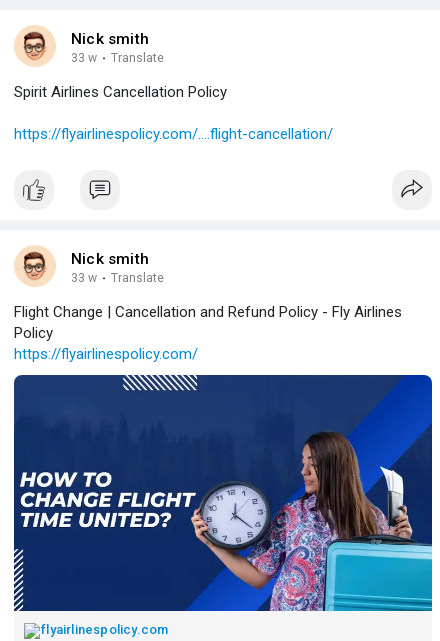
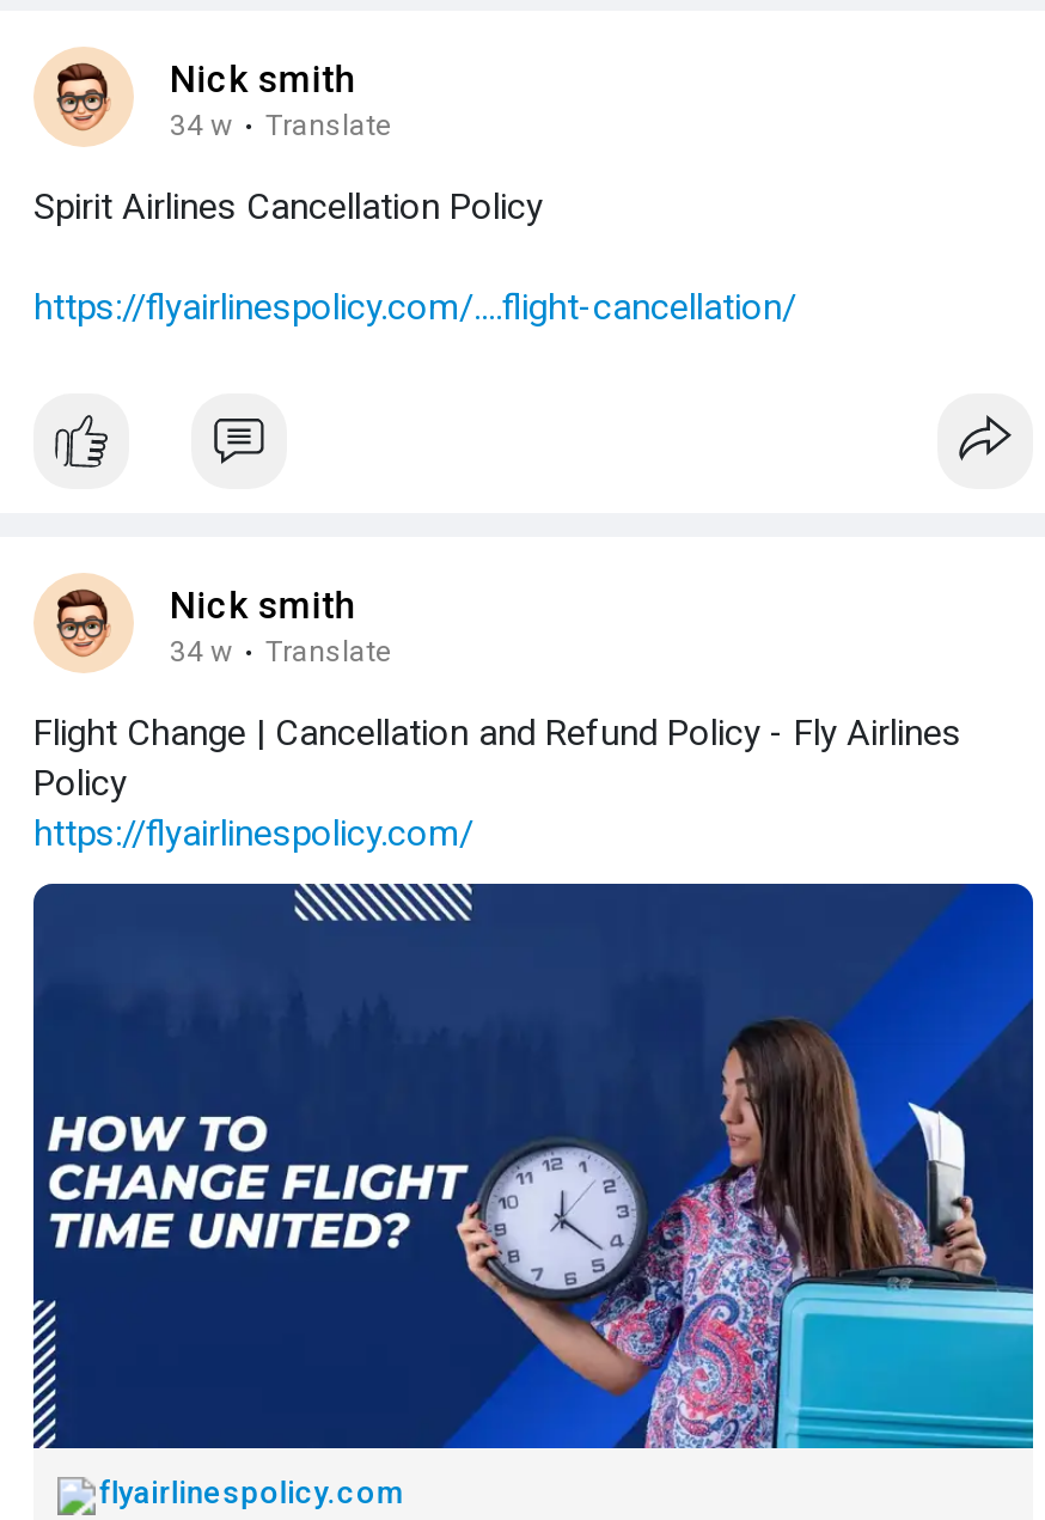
[71,51,164,66] 33 w · Translate -> [170,110,392,146] 34 w · Translate
[71,271,164,286] 33 w · Translate -> [170,636,392,672] 34 w · Translate

